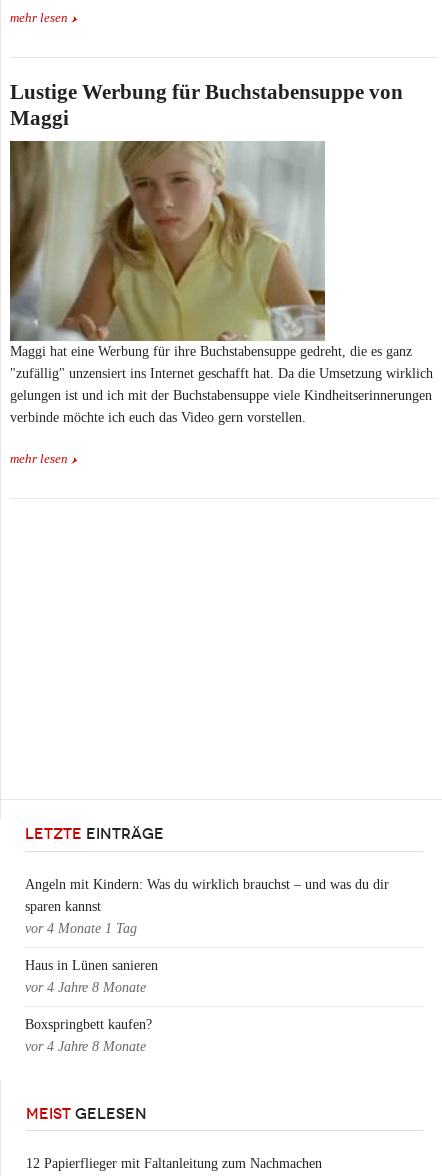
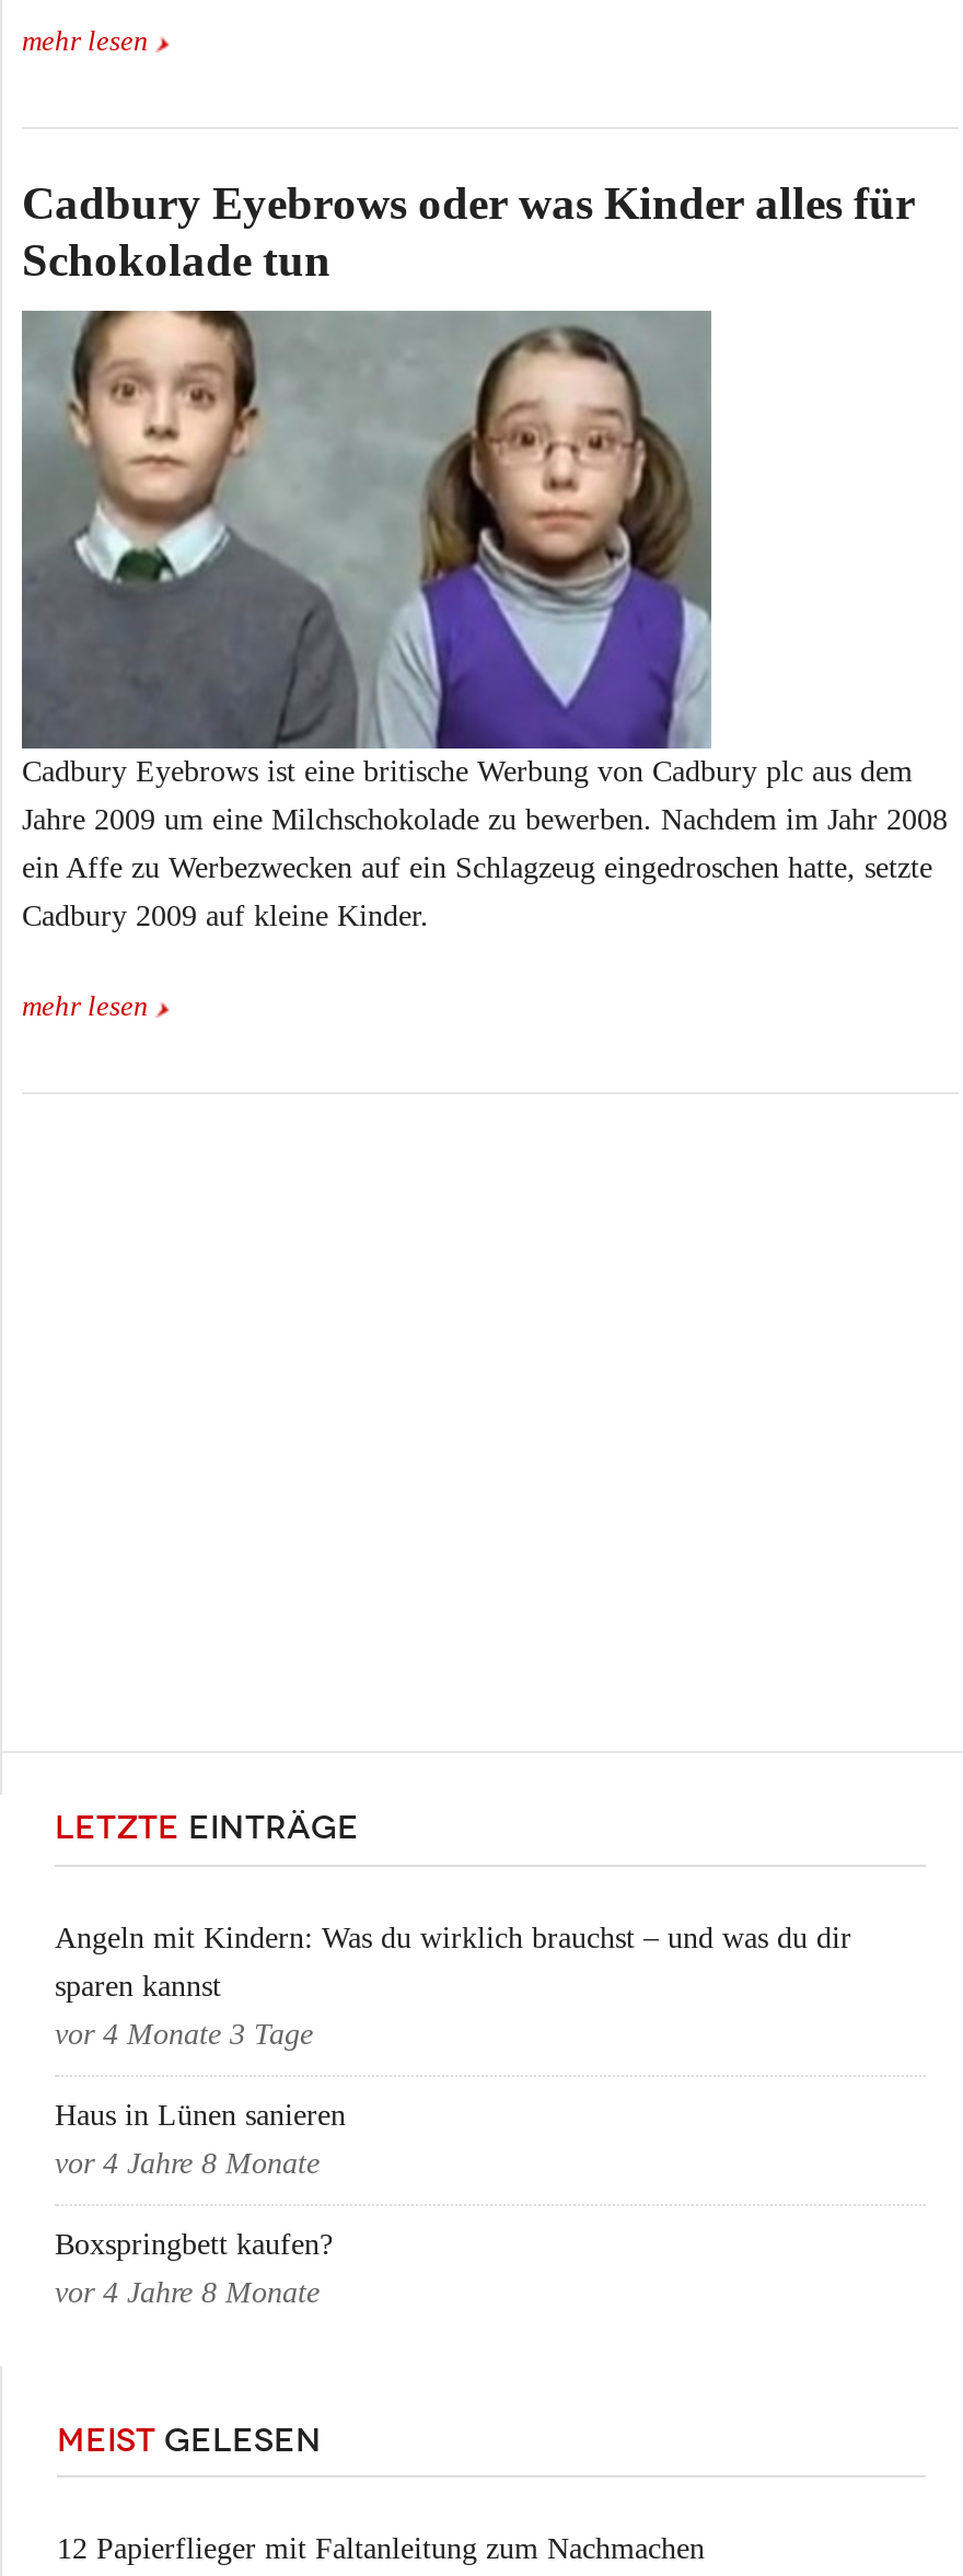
[10,79,403,129] Lustige Werbung für Buchstabensuppe von | Maggi -> [22,176,915,286] Cadbury Eyebrows oder was Kinder alles für | Schokolade tun
[9,140,416,359] [image] | Maggi hat eine Werbung für ihre Buchstabensuppe gedreht, die es ganz -> [20,309,913,788] [image] | Cadbury Eyebrows ist eine britische Werbung von Cadbury plc aus dem
[10,366,433,381] "zufällig" unzensiert ins Internet geschafft hat. Da die Umsetzung wirklich -> [22,803,948,836] Jahre 2009 um eine Milchschokolade zu bewerben. Nachdem im Jahr 2008
[10,388,432,403] gelungen ist und ich mit der Buchstabensuppe viele Kindheitserinnerungen -> [22,851,932,884] ein Affe zu Werbezwecken auf ein Schlagzeug eingedroschen hatte, setzte
[10,410,306,425] verbinde möchte ich euch das Video gern vorstellen. -> [22,900,429,932] Cadbury 2009 auf kleine Kinder.
[25,921,137,936] vor 4 Monate 1 Tag -> [55,2017,313,2050] vor 4 Monate 3 Tage

